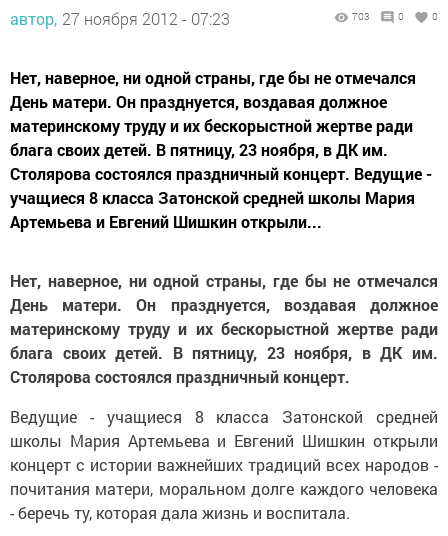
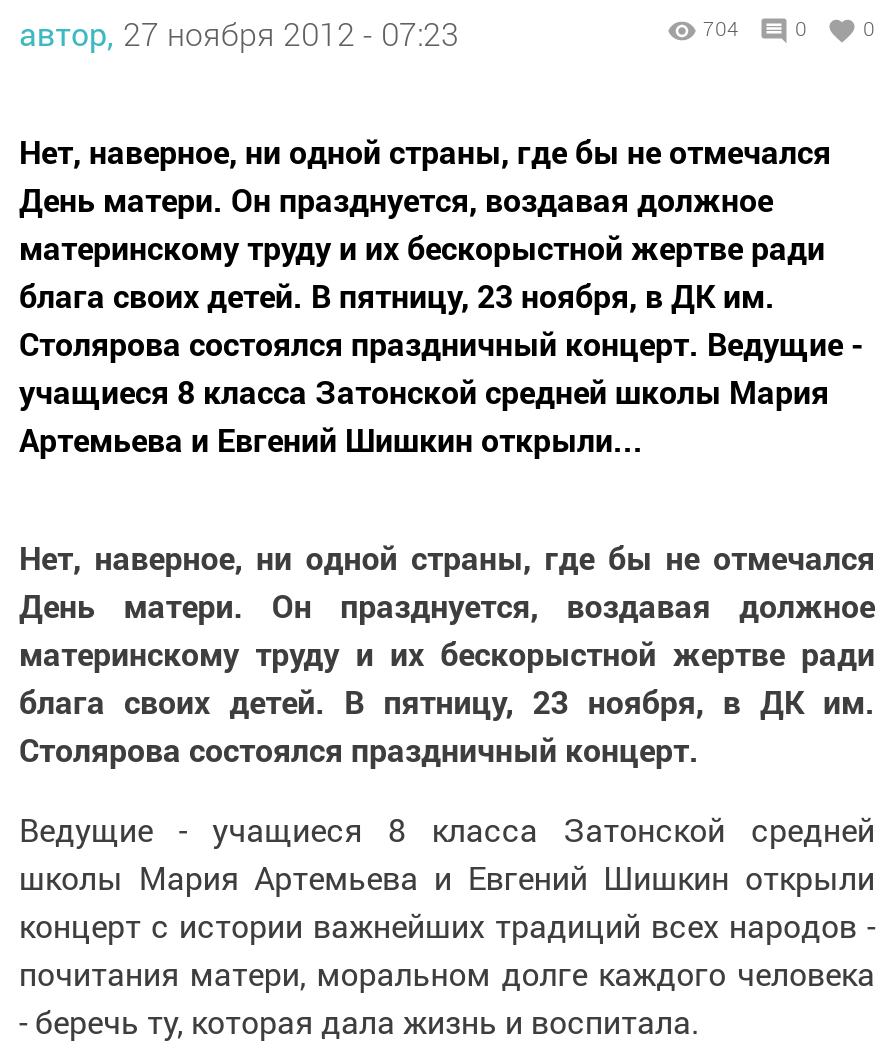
[352,10,370,23] 703 -> [703,17,739,43] 704

